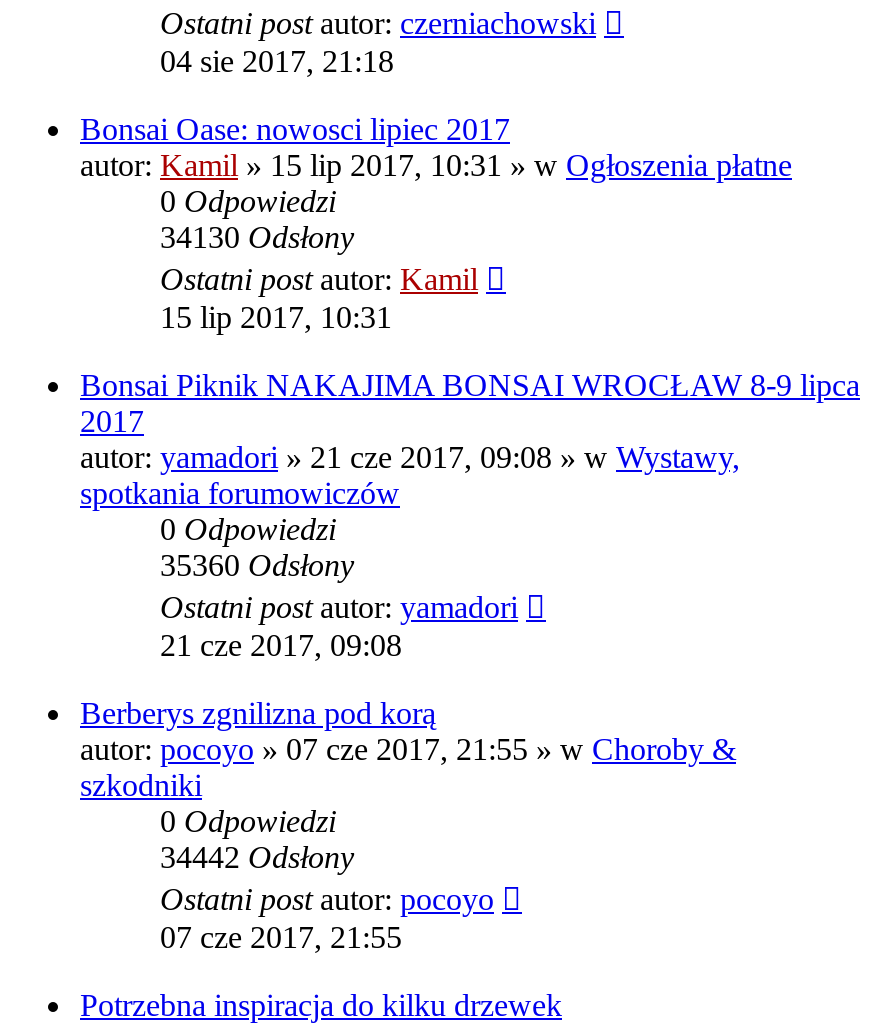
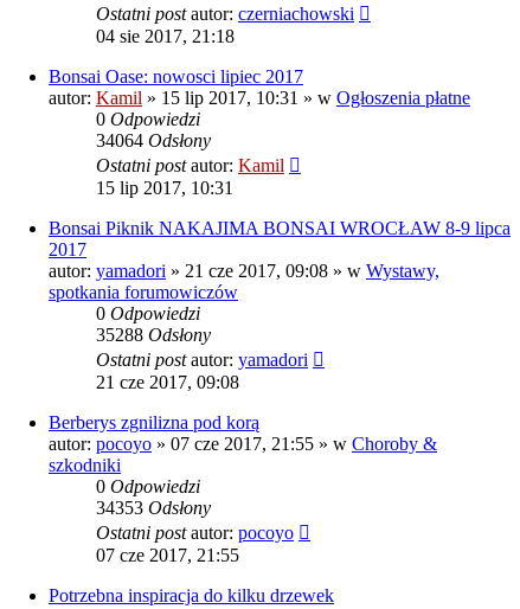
[160,220,354,254] 34130 Odsłony -> [96,130,211,150] 34064 Odsłony
[160,548,354,582] 35360 Odsłony -> [96,325,211,345] 35288 Odsłony
[160,840,354,874] 34442 Odsłony -> [96,498,211,518] 34353 Odsłony

